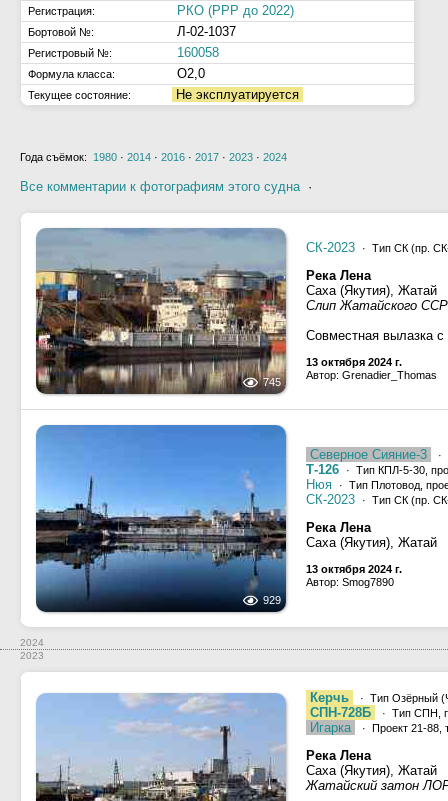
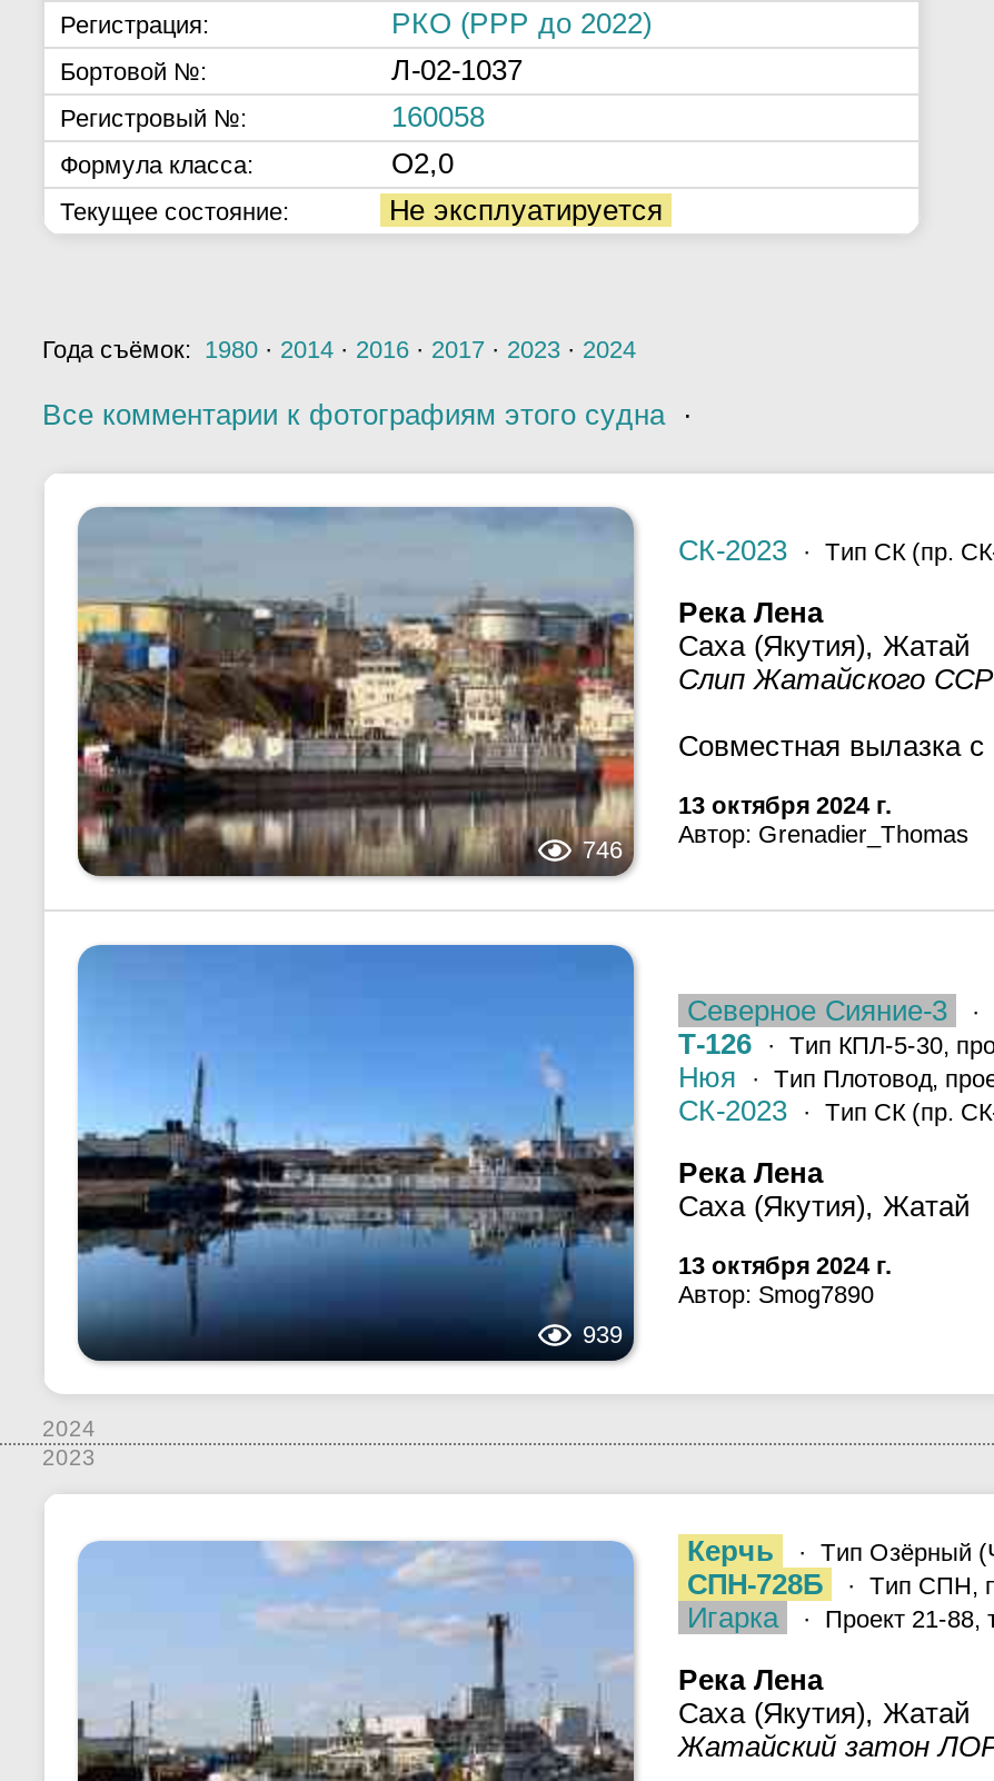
[263,376,281,388] 745 -> [583,836,623,863] 746
[263,594,281,606] 929 -> [583,1321,623,1347] 939

